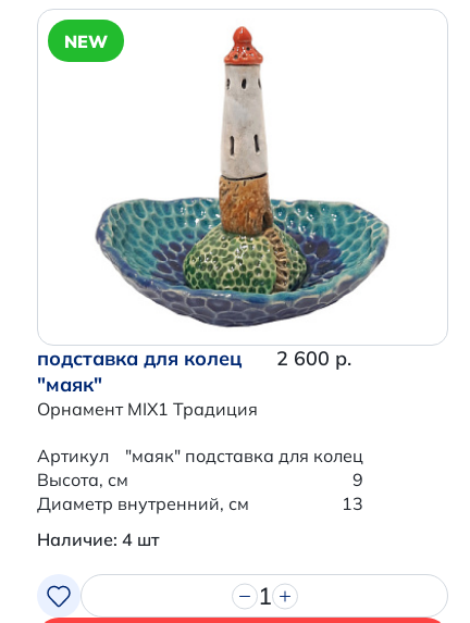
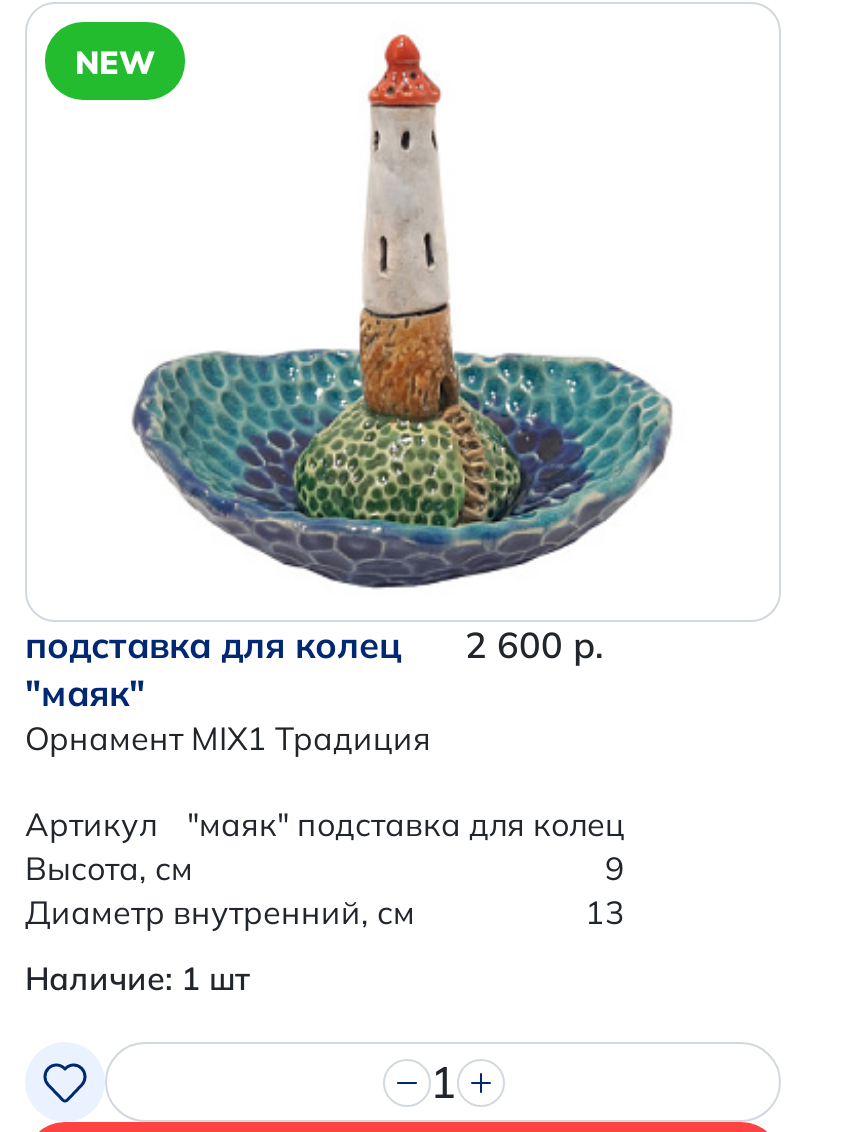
[37,529,159,550] Наличие: 4 шт -> [25,959,249,999] Наличие: 1 шт

